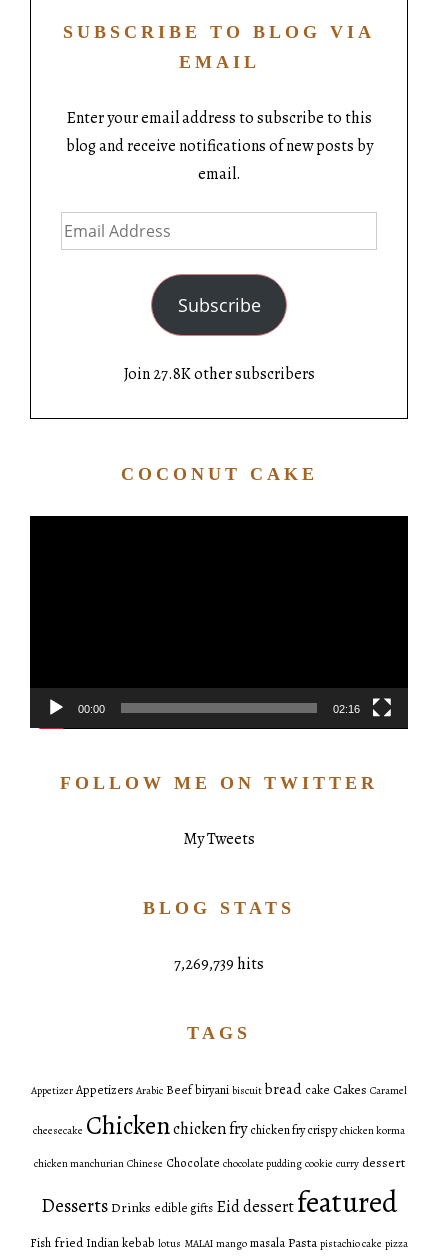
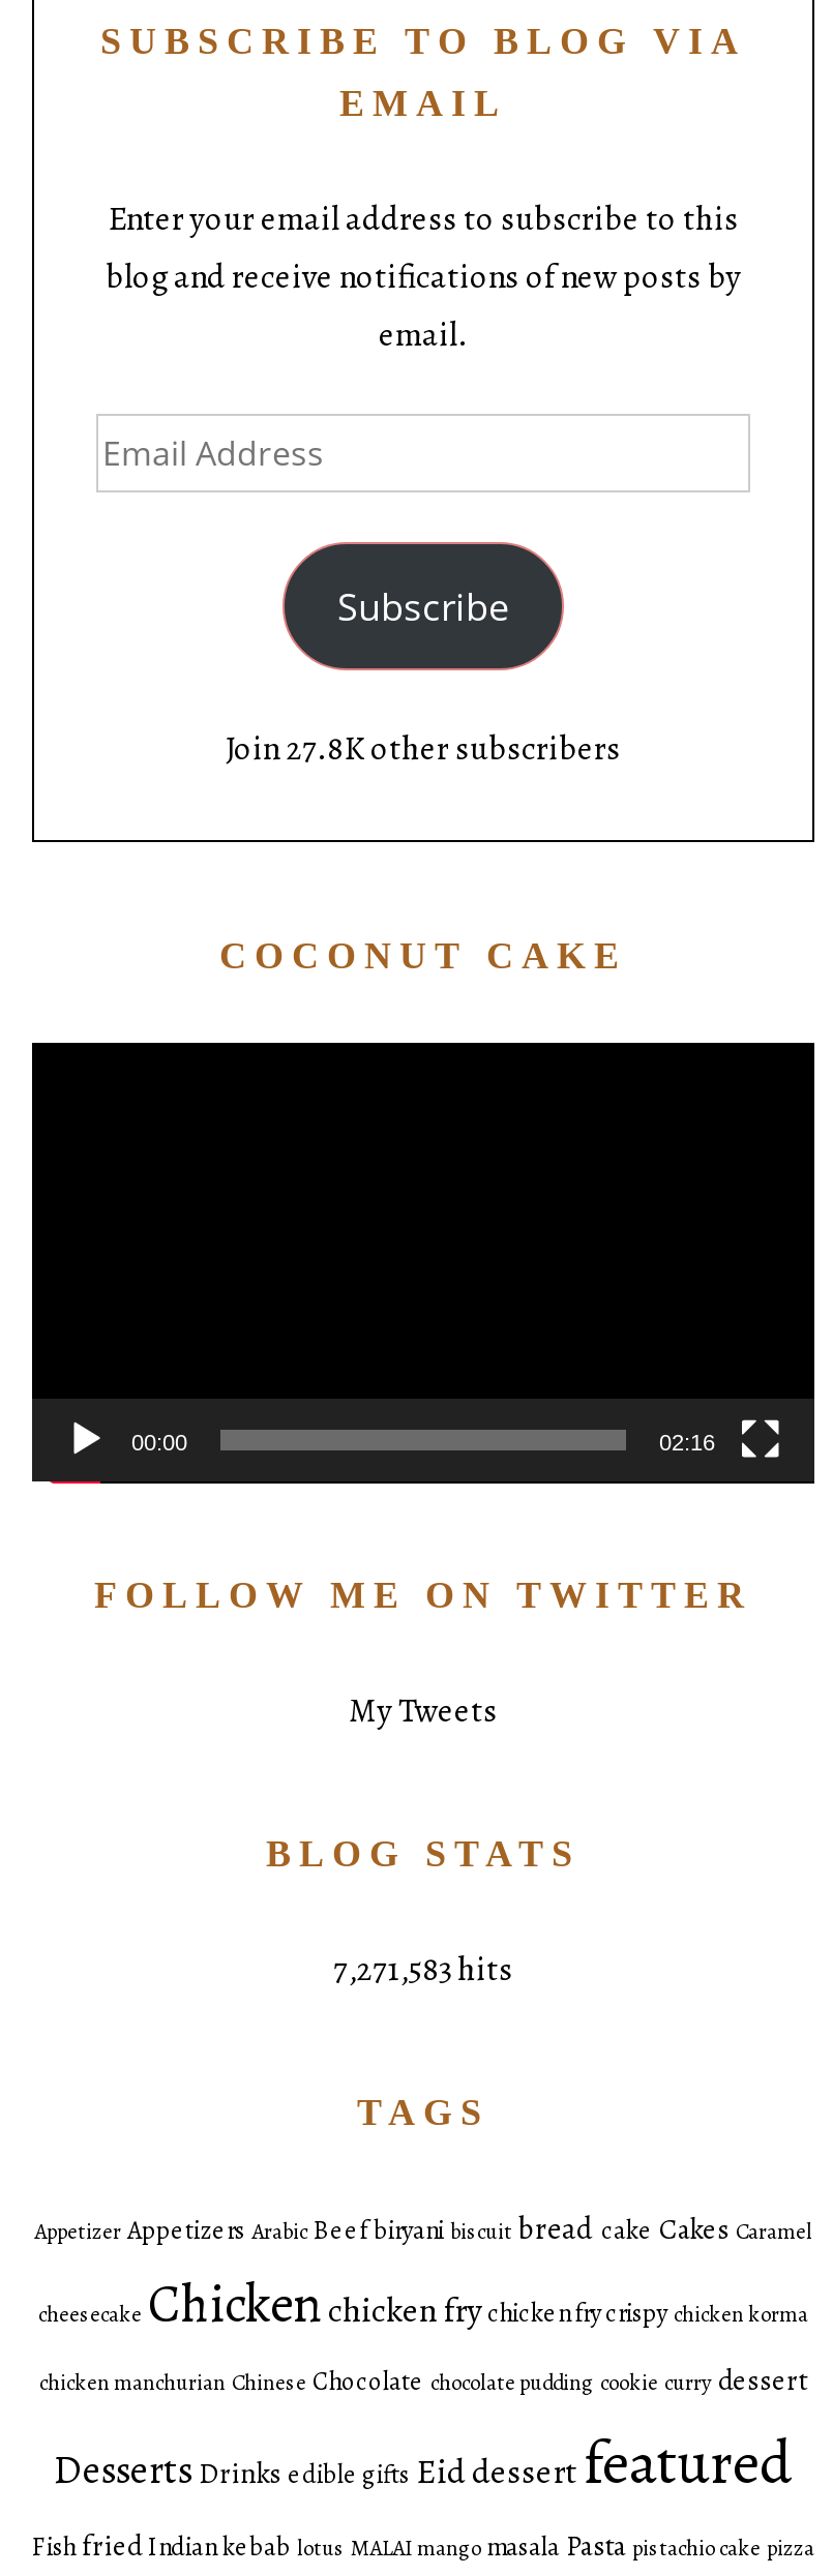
[174,953,264,975] 7,269,739 hits -> [333,1947,513,1993] 7,271,583 hits

